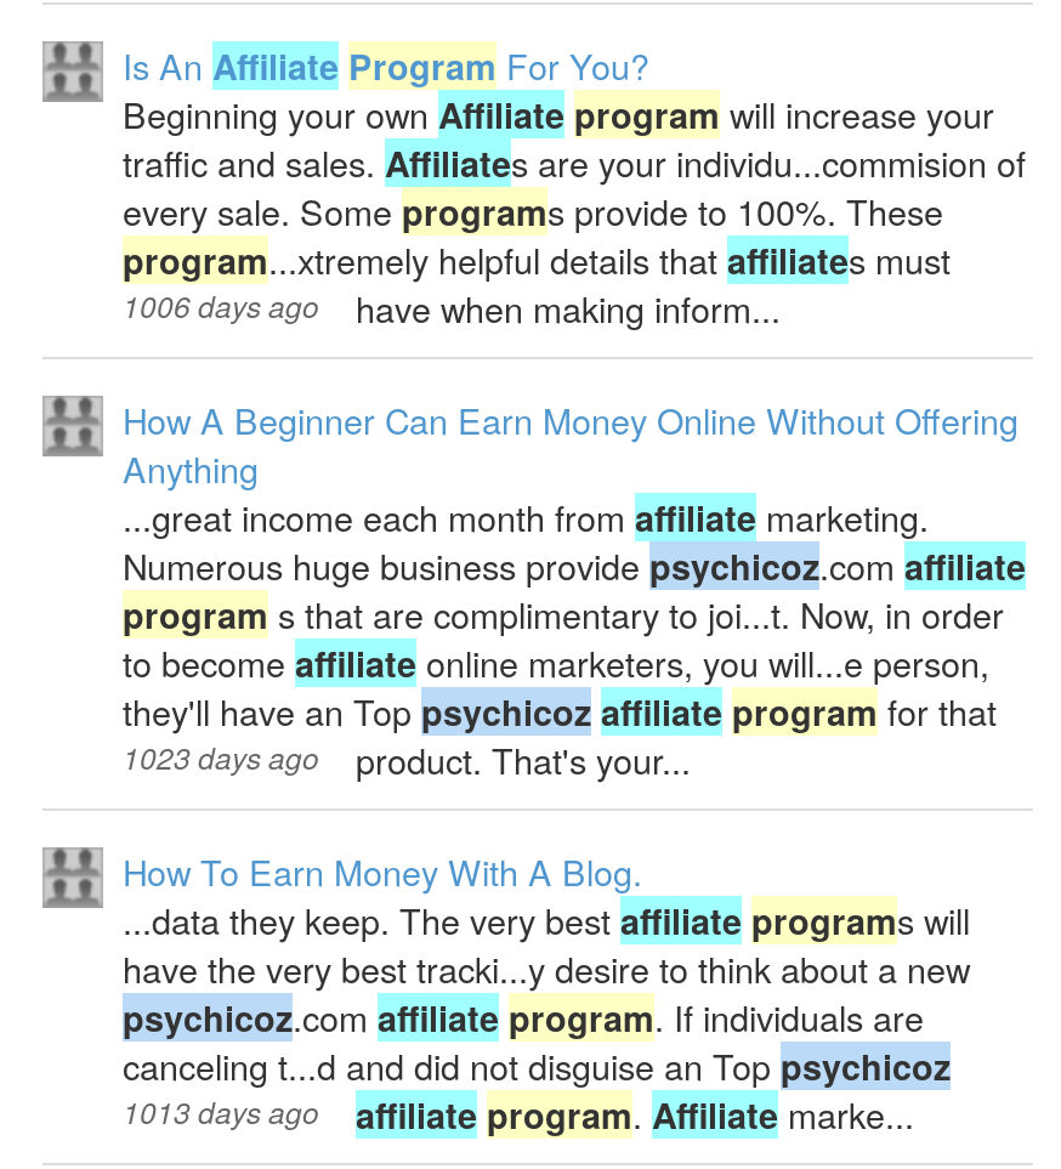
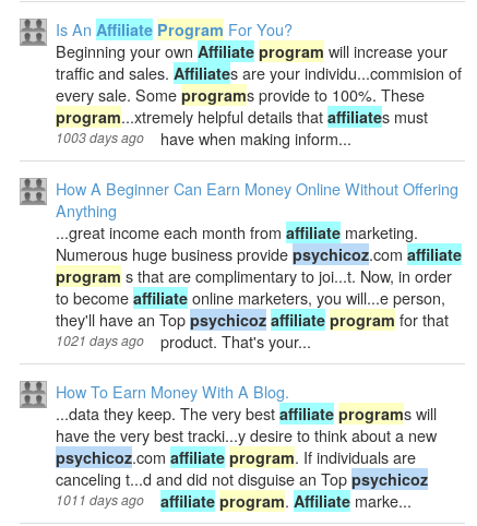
[123,282,781,333] 1006 days ago have when making inform... -> [56,127,351,150] 1003 days ago have when making inform...
[123,734,691,785] 1023 days ago product. That's your... -> [56,330,311,353] 1021 days ago product. That's your...
[123,1088,914,1139] 1013 days ago affiliate program. Affiliatemarke... -> [56,489,412,512] 1011 days ago affiliate program. Affiliatemarke...

